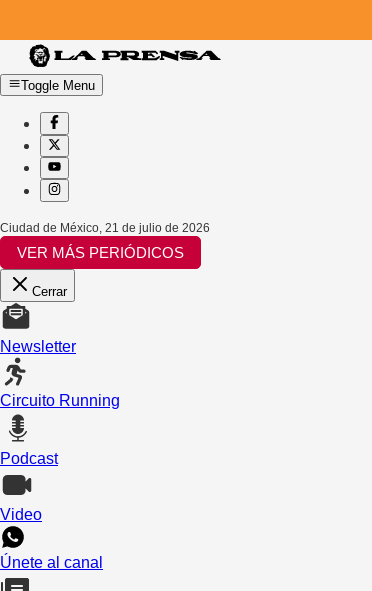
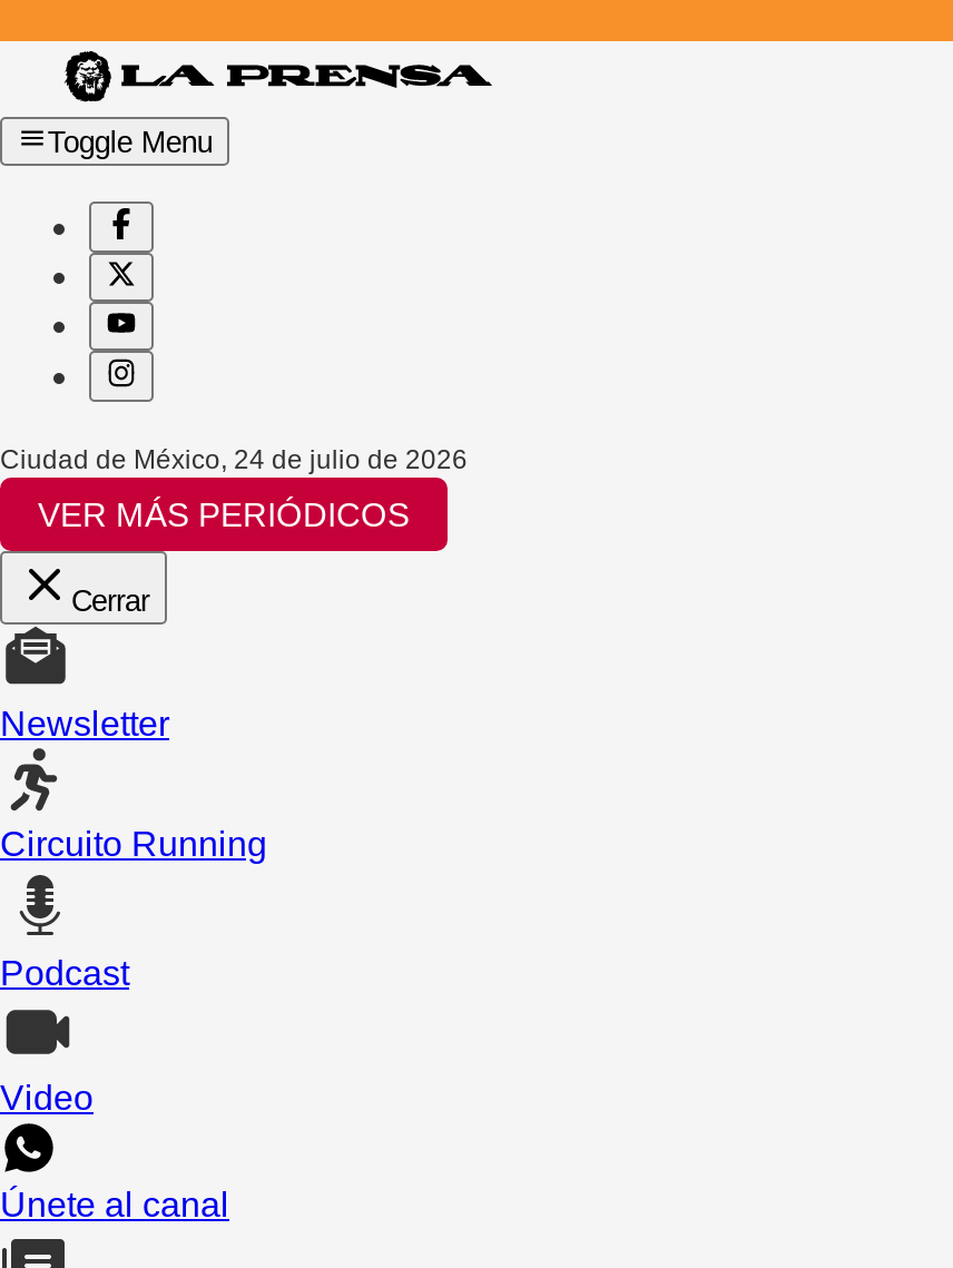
[0,221,210,235] Ciudad de México, 21 de julio de 2026 -> [0,443,468,474] Ciudad de México, 24 de julio de 2026

